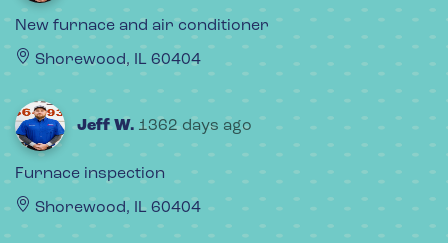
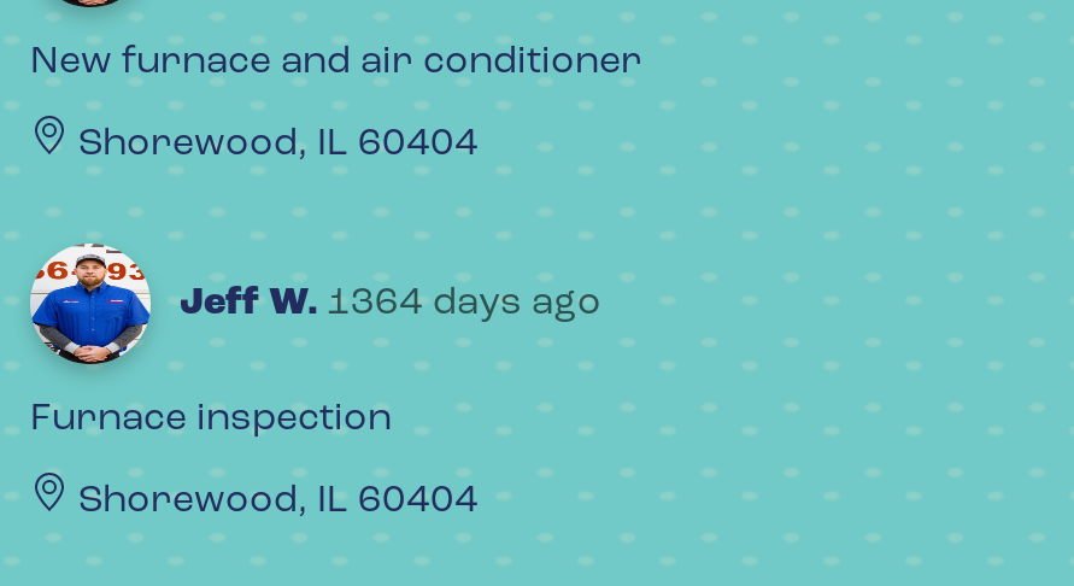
[77,114,252,135] Jeff W. 1362 days ago -> [180,276,601,327] Jeff W. 1364 days ago

